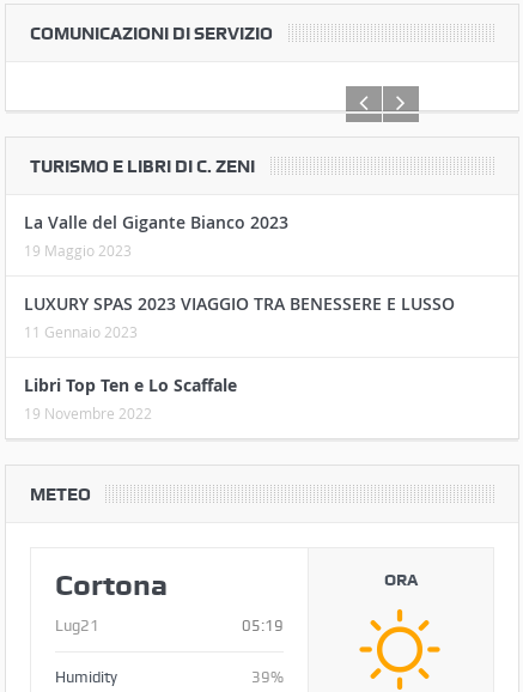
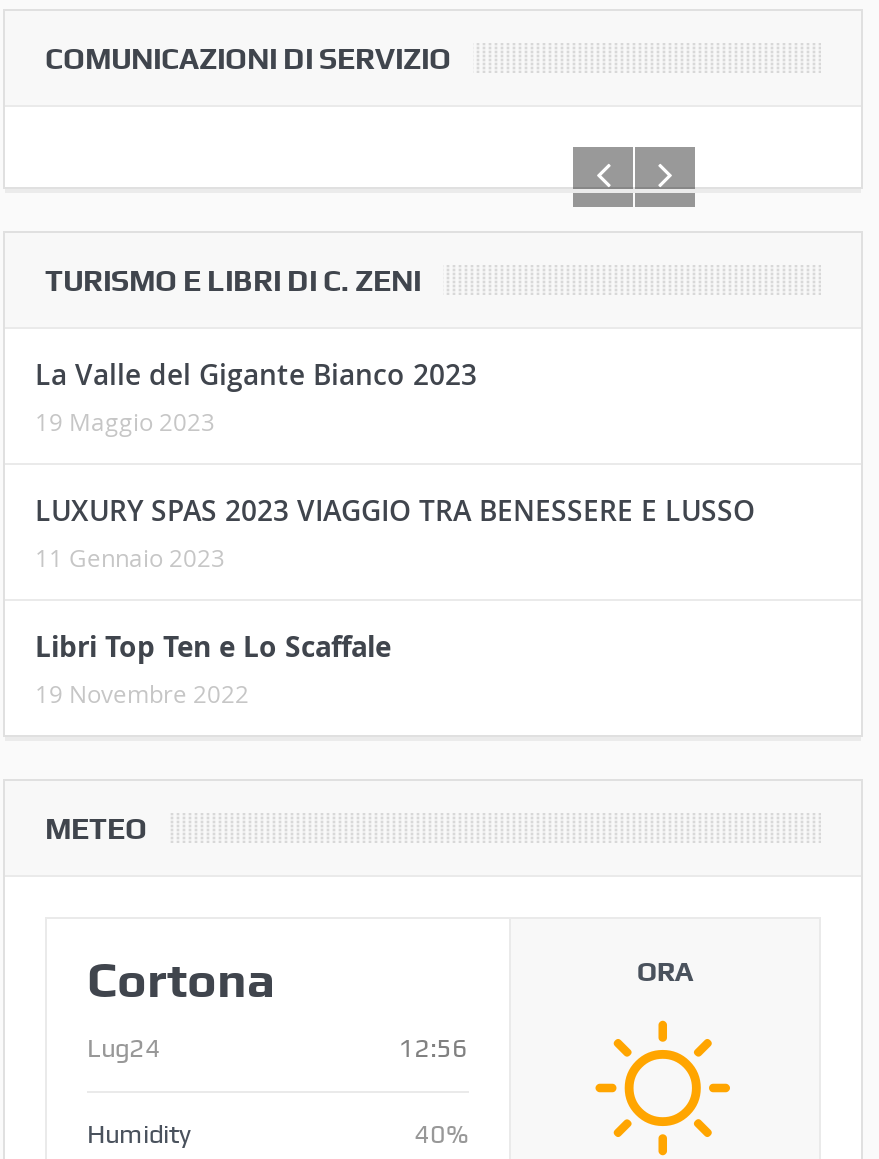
[55,617,283,635] Lug21 | 05:19 -> [87,1034,468,1064] Lug24 | 12:56
[251,668,283,686] 39% -> [414,1120,468,1150] 40%

